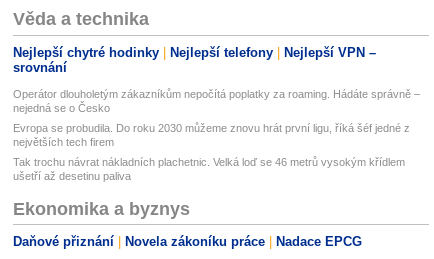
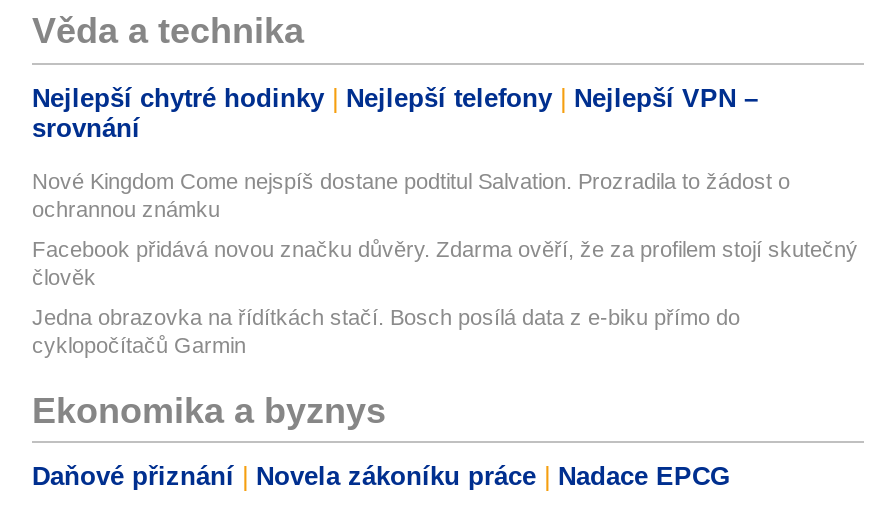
[13,88,420,114] Operátor dlouholetým zákazníkům nepočítá poplatky za roaming. Hádáte správně – | nejedná se o Česko -> [32,169,790,221] Nové Kingdom Come nejspíš dostane podtitul Salvation. Prozradila to žádost o | ochrannou známku
[13,122,410,148] Evropa se probudila. Do roku 2030 můžeme znovu hrát první ligu, říká šéf jedné z | největších tech firem -> [32,237,858,289] Facebook přidává novou značku důvěry. Zdarma ověří, že za profilem stojí skutečný | člověk
[13,156,405,182] Tak trochu návrat nákladních plachetnic. Velká loď se 46 metrů vysokým křídlem | ušetří až desetinu paliva -> [32,305,740,357] Jedna obrazovka na řídítkách stačí. Bosch posílá data z e-biku přímo do | cyklopočítačů Garmin

